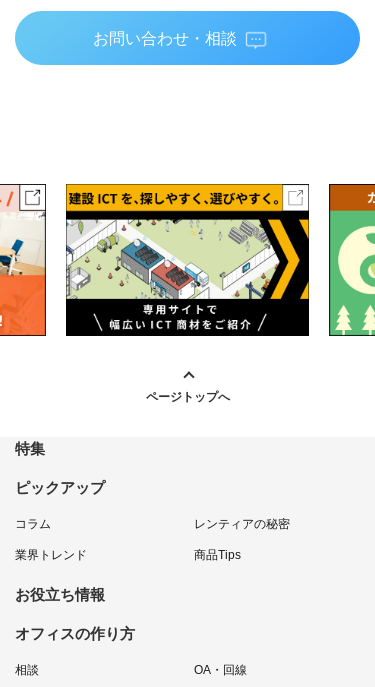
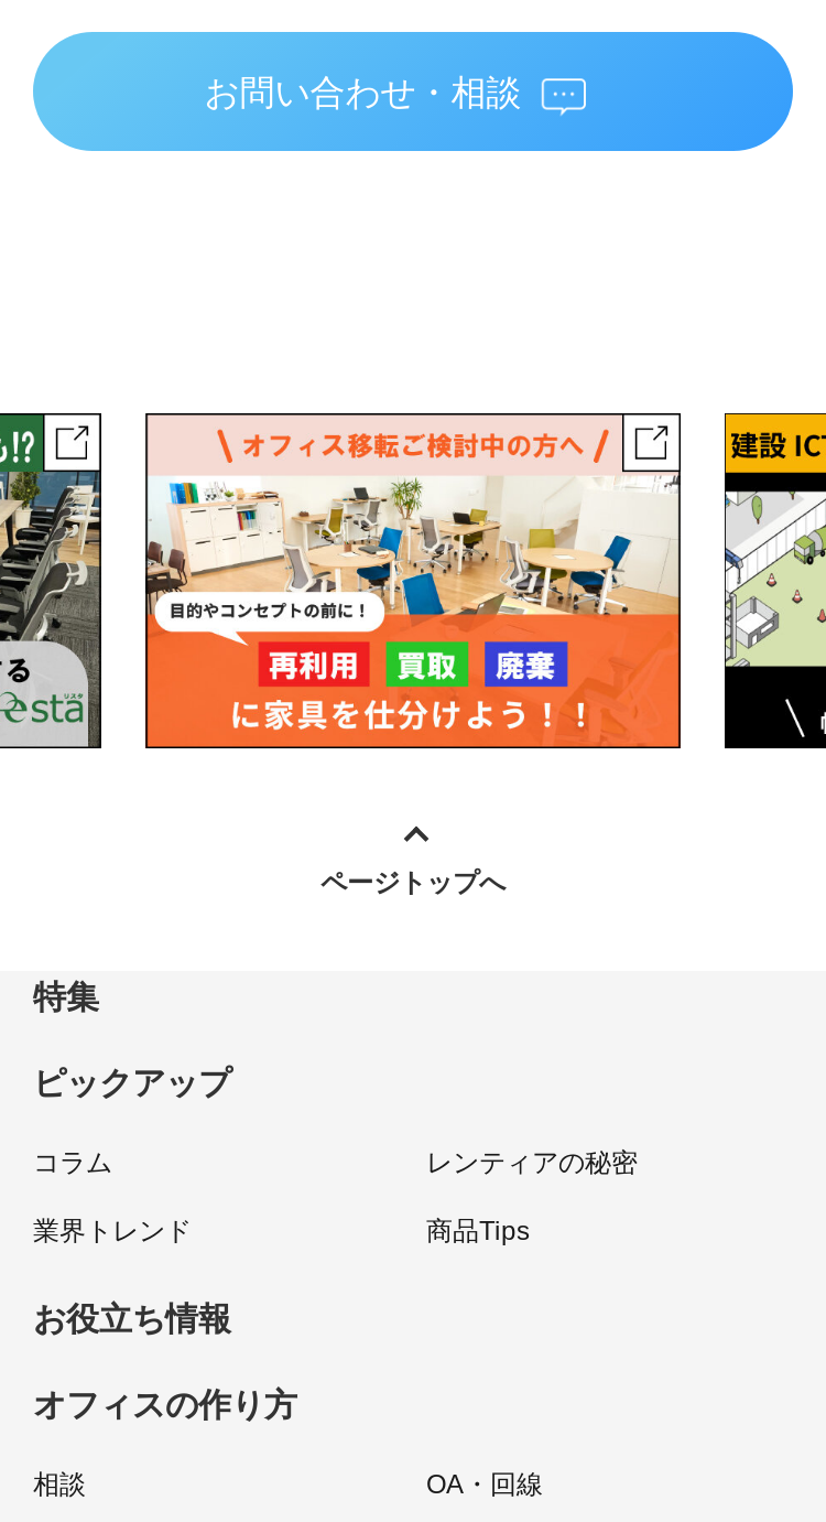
[3,184,46,336] [image] -> [7,413,101,748] [image]
[65,184,309,336] [image] -> [145,413,681,748] [image]
[328,183,372,336] [image] -> [722,411,819,748] [image]

